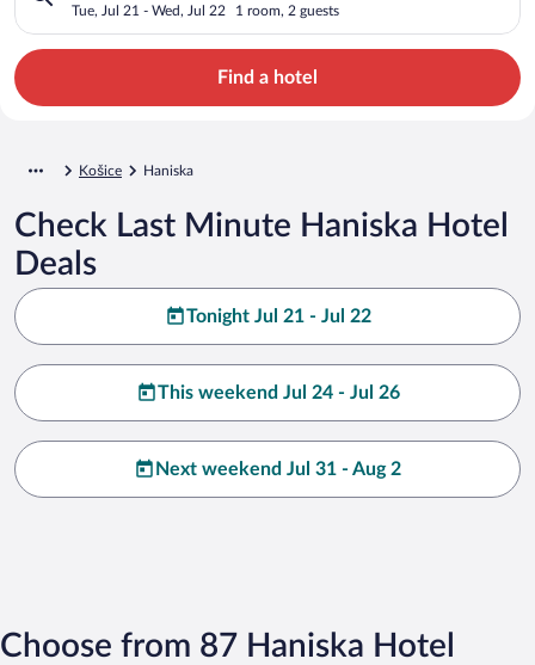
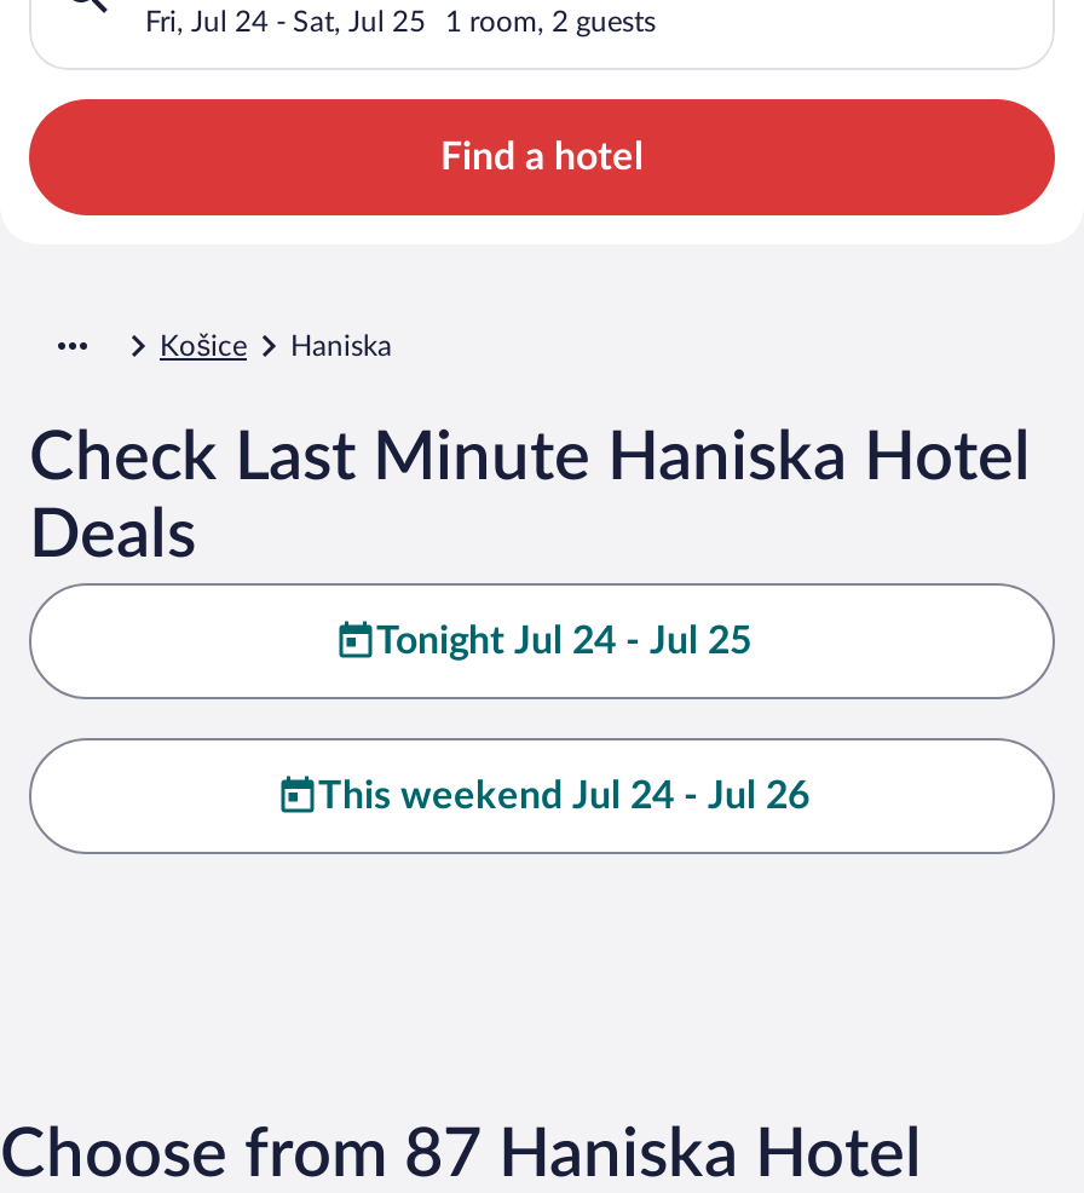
[72,3,226,18] Tue, Jul 21 - Wed, Jul 22 -> [145,7,426,36] Fri, Jul 24 - Sat, Jul 25
[186,306,371,326] Tonight Jul 21 - Jul 22 -> [376,621,751,660] Tonight Jul 24 - Jul 25
[155,459,401,478] Next weekend Jul 31 - Aug 2 -> none

